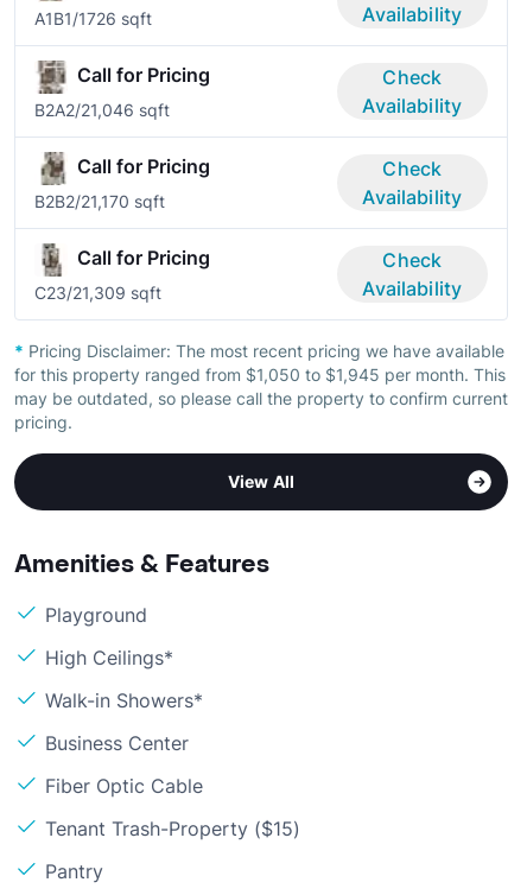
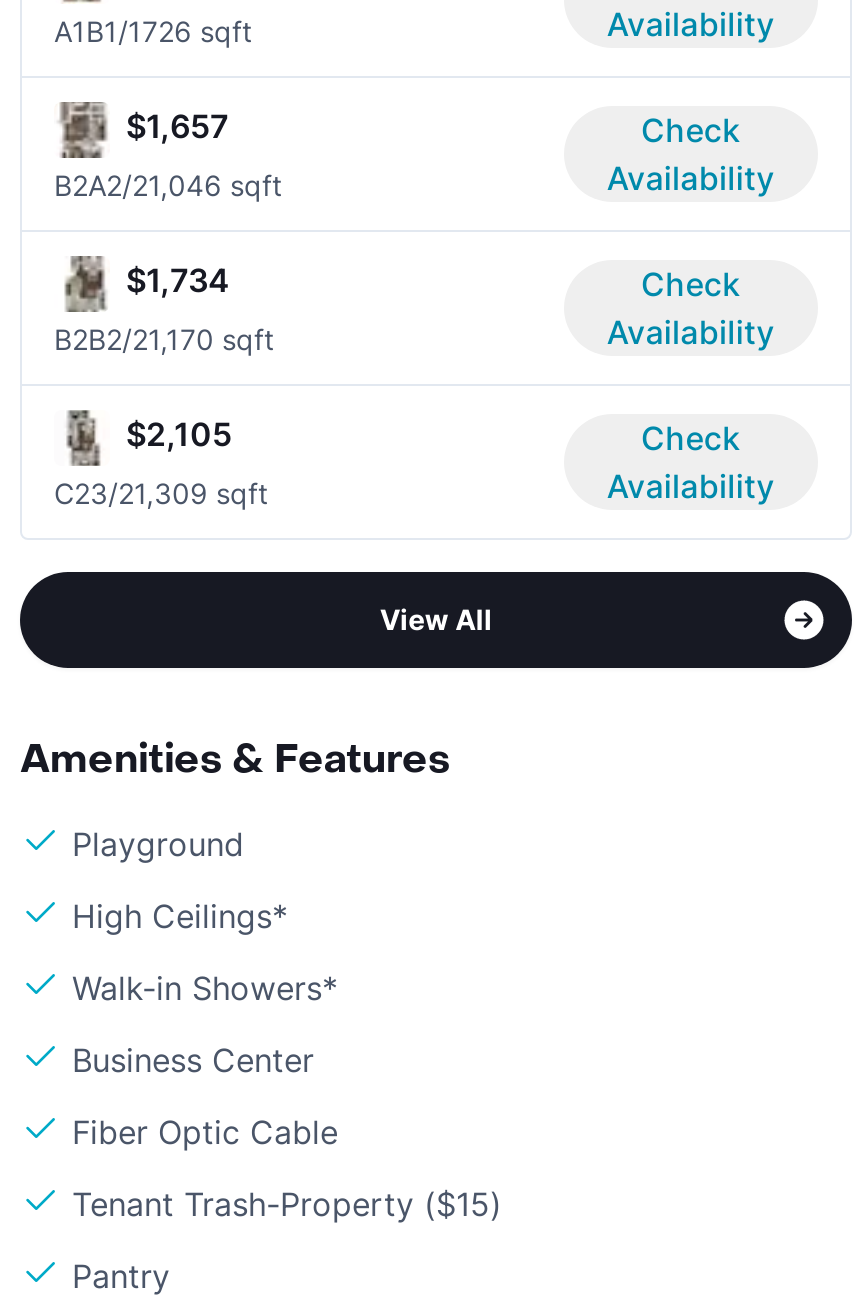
[77,63,210,86] Call for Pricing -> [126,106,228,146] $1,657
[77,154,210,178] Call for Pricing -> [126,260,230,300] $1,734
[77,245,210,269] Call for Pricing -> [126,414,232,454] $2,105
[14,340,508,432] * Pricing Disclaimer: The most recent pricing we have available | for this property ranged from $1,050 to $1,945 per month. This | may be outdated, so please call the property to confirm current | pricing. -> none

